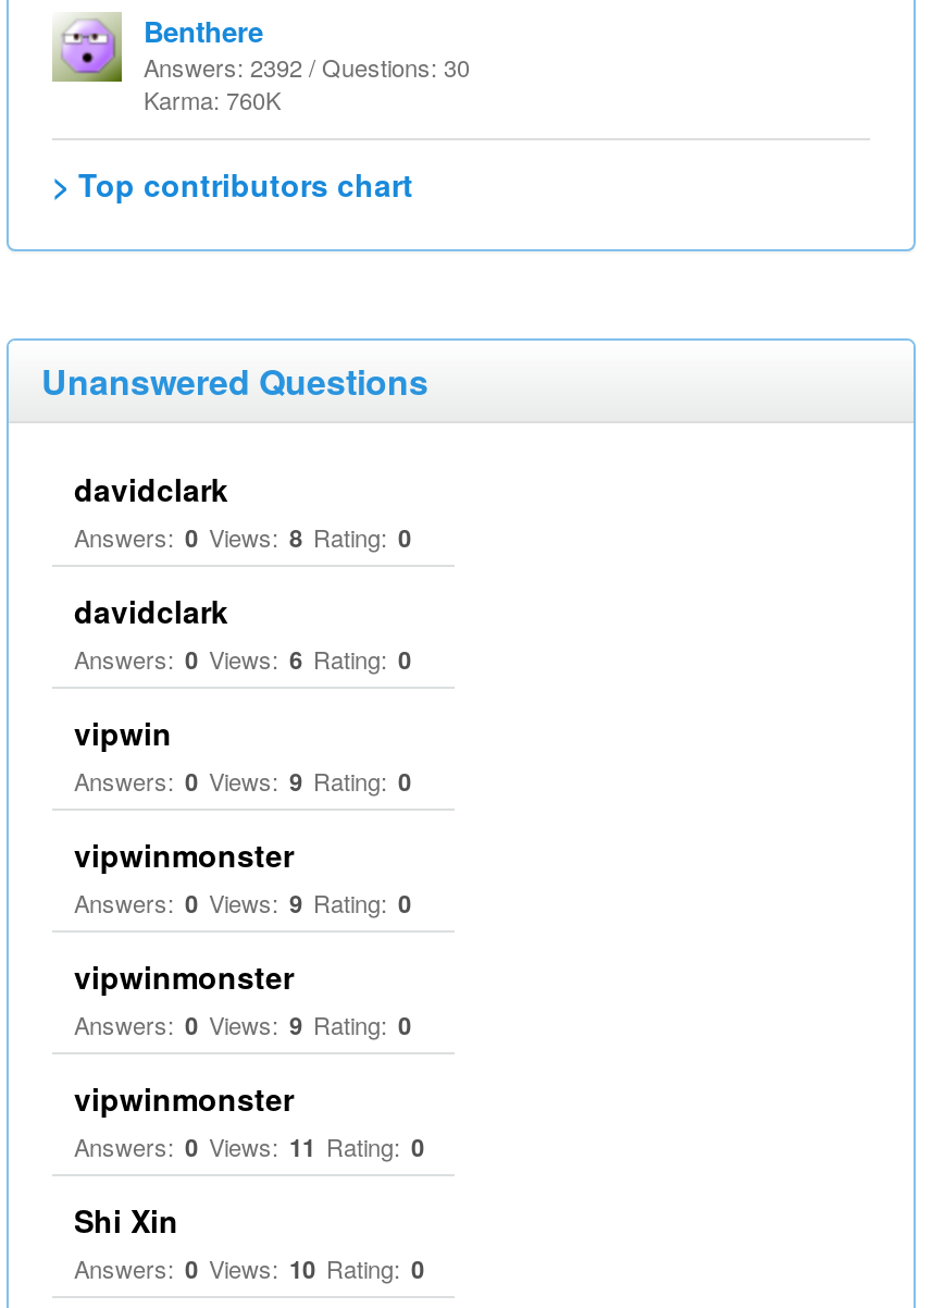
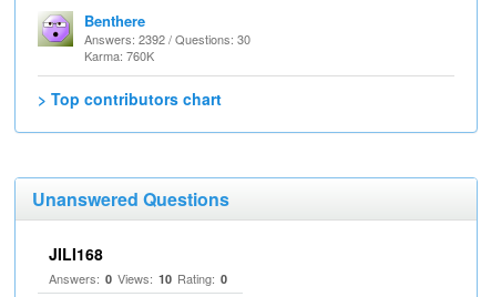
[74,467,424,1242] davidclark | Answers: 0 Views: 8 Rating: 0 | davidclark | Answers: 0 Views: 6 Rating: 0 | vipwin | Answers: 0 Views: 9 Rating: 0 | vipwinmonster | Answers: 0 Views: 9 Rating: 0 | vipwinmonster | Answers: 0 Views: 9 Rating: 0 | vipwinmonster | Answers: 0 Views: 11 Rating: 0 | Shi Xin -> [49,243,103,265] JILI168

